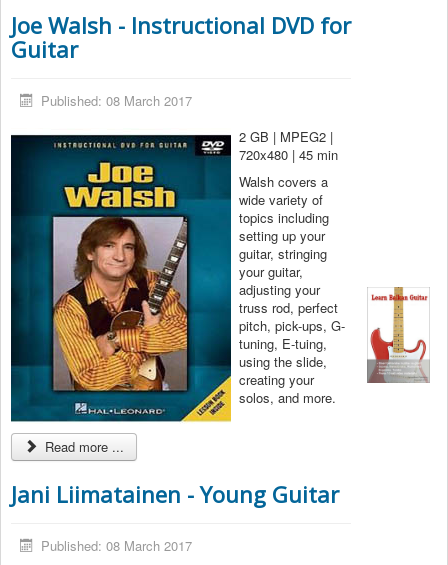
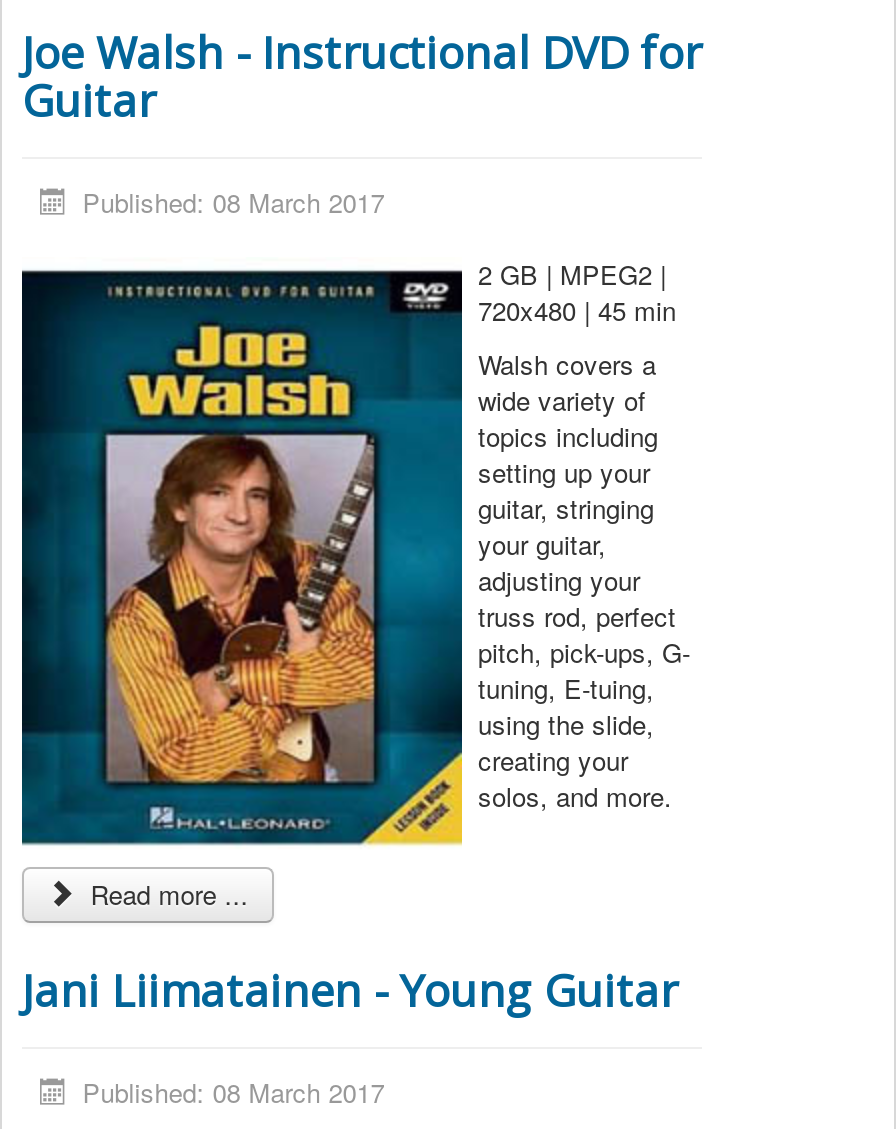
[366,286,430,384] [image] -> none

